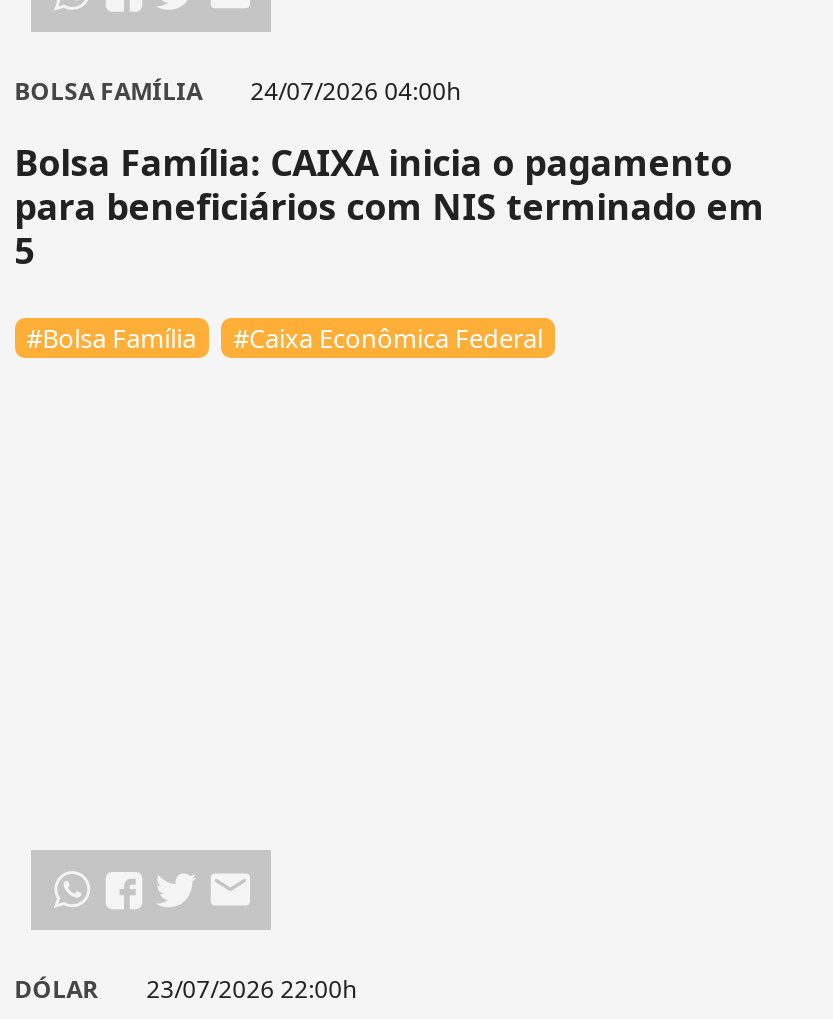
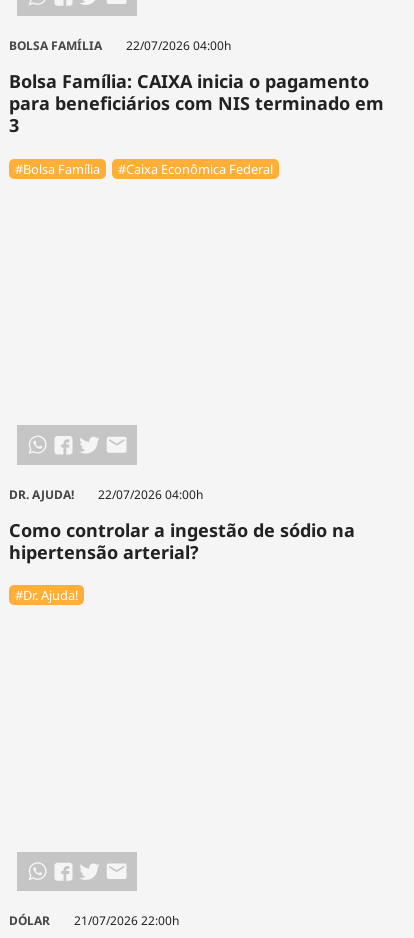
[14,74,460,108] BOLSA FAMÍLIA 24/07/2026 04:00h -> [9,37,231,54] BOLSA FAMÍLIA 22/07/2026 04:00h
[14,226,34,274] 5 -> [9,113,19,137] 3
none -> [9,486,355,604] DR. AJUDA! | 22/07/2026 04:00h | Como controlar a ingestão de sódio na | hipertensão arterial? | #Dr. Ajuda!
[14,971,356,1005] DÓLAR 23/07/2026 22:00h -> [9,912,179,929] DÓLAR 21/07/2026 22:00h

